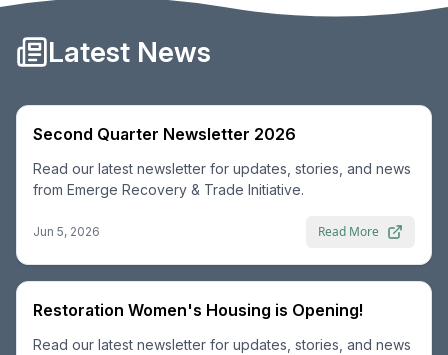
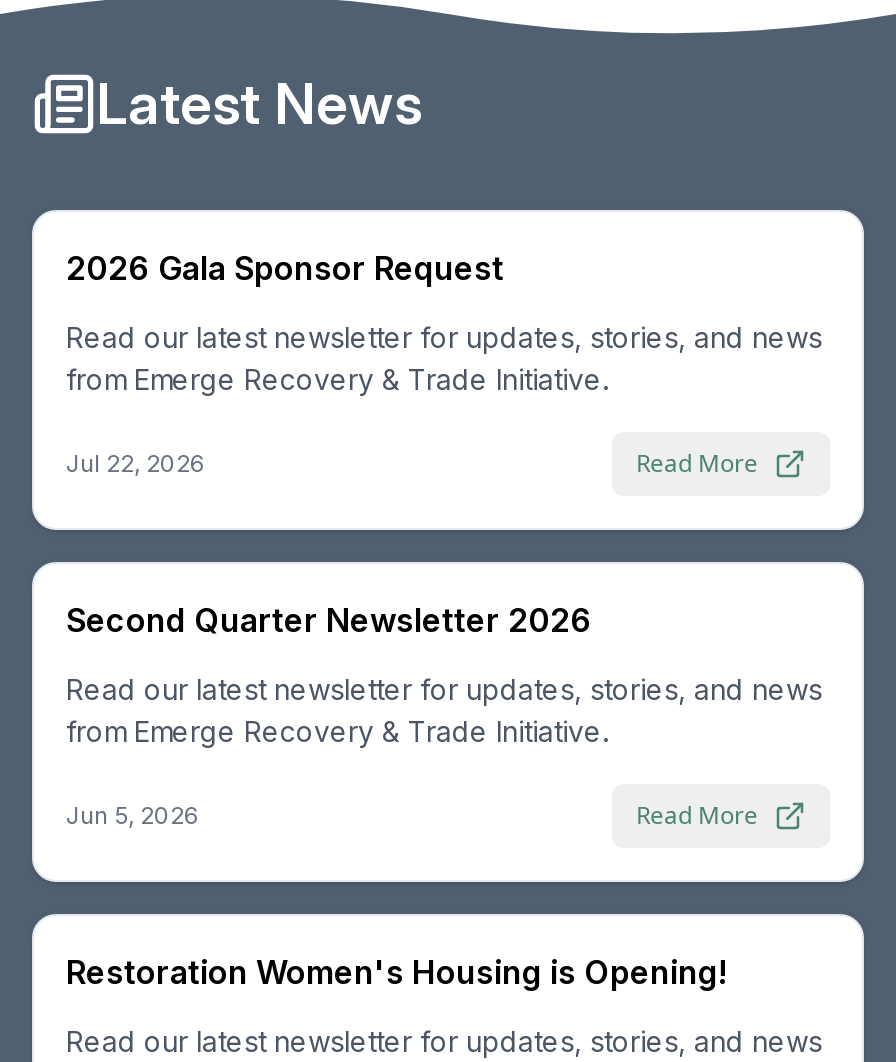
none -> [66,248,822,480] 2026 Gala Sponsor Request | Read our latest newsletter for updates, stories, and news | from Emerge Recovery & Trade Initiative. | Jul 22, 2026 | Read More

